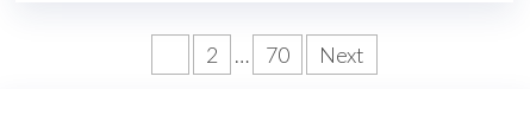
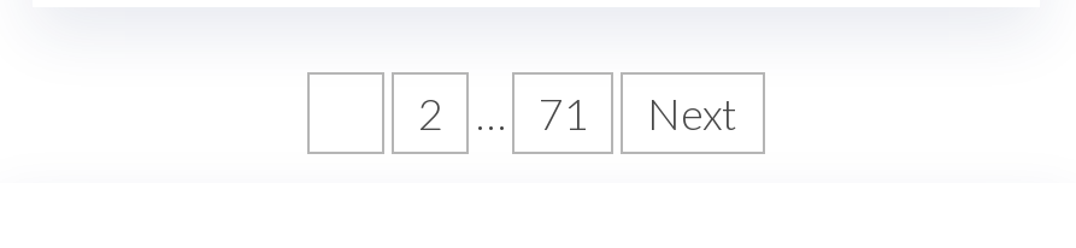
[266,42,289,68] 70 -> [539,87,587,140] 71

